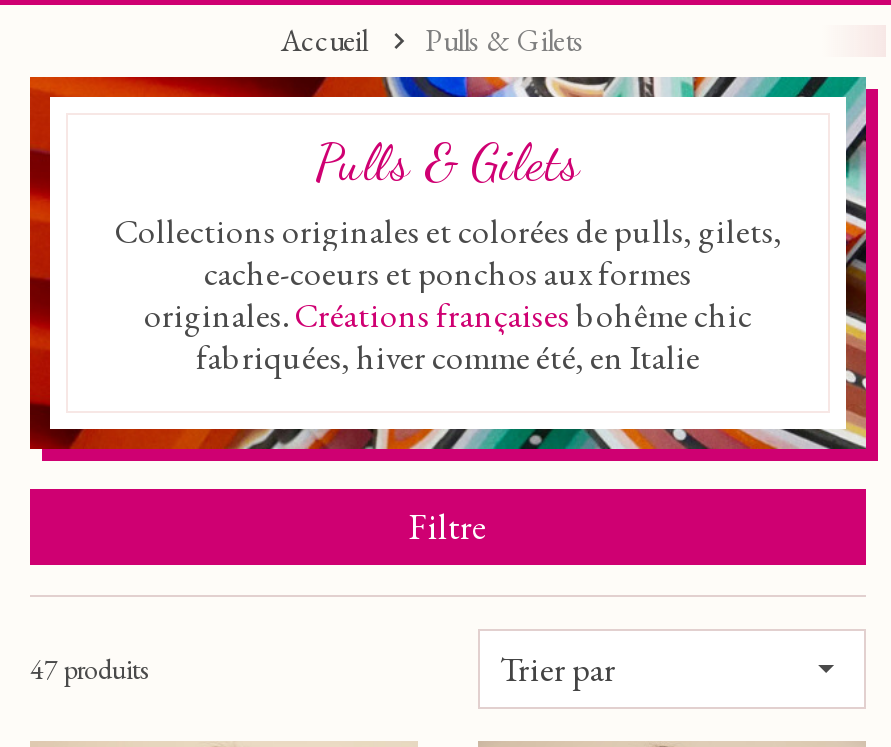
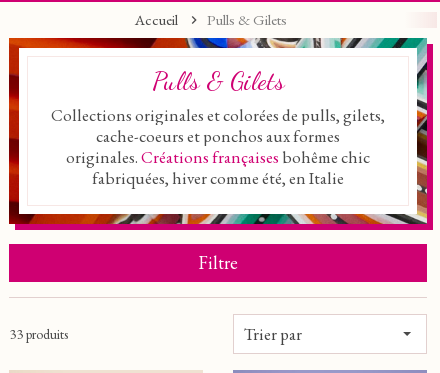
[30,651,148,687] 47 produits -> [9,325,68,343] 33 produits

